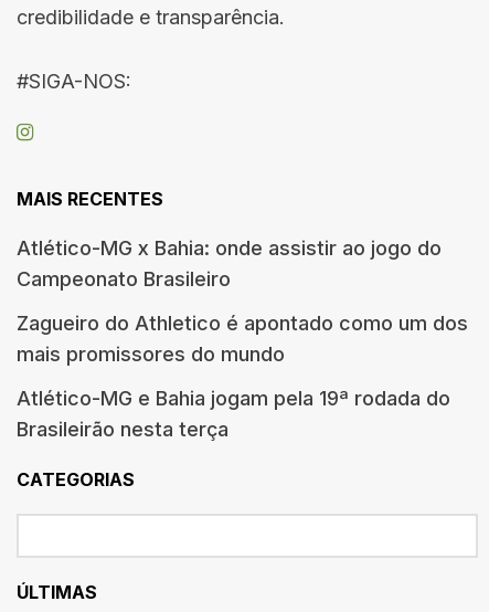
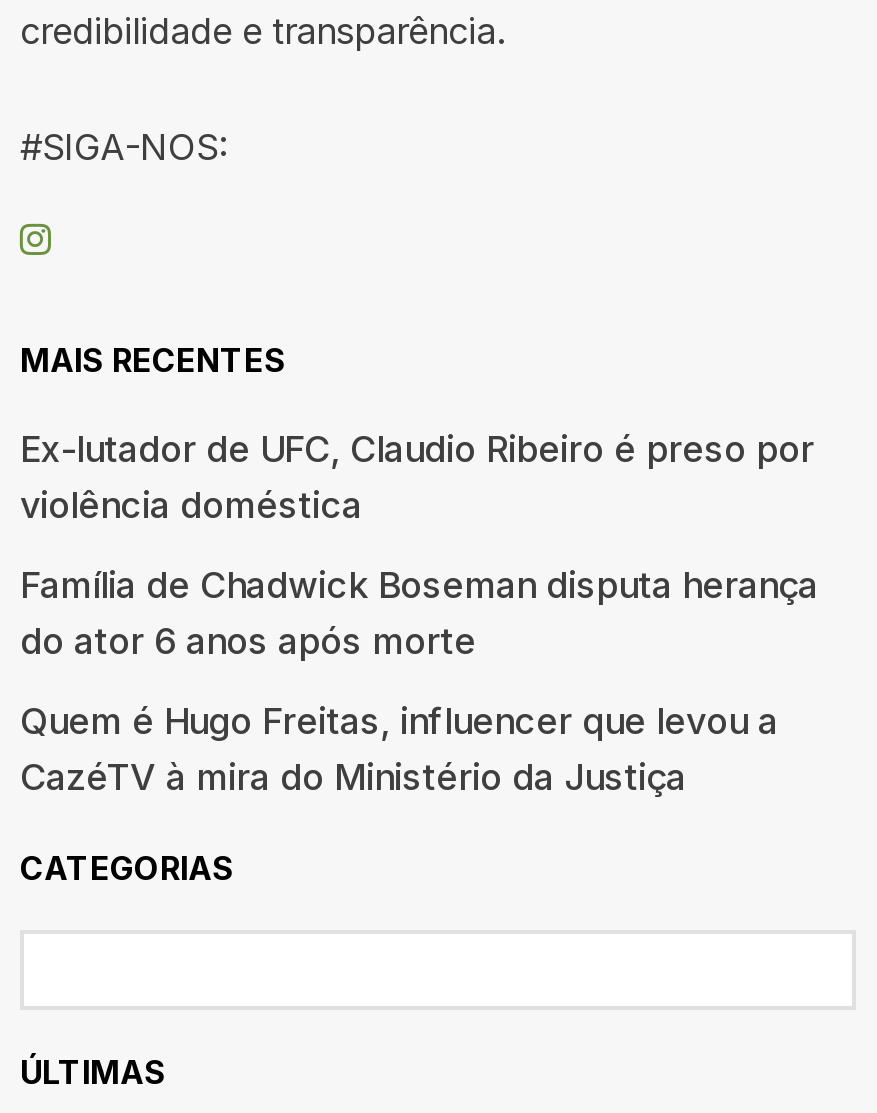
[17,236,442,290] Atlético-MG x Bahia: onde assistir ao jogo do | Campeonato Brasileiro -> [20,428,814,526] Ex-lutador de UFC, Claudio Ribeiro é preso por | violência doméstica
[17,311,468,365] Zagueiro do Athletico é apontado como um dos | mais promissores do mundo -> [20,564,818,662] Família de Chadwick Boseman disputa herança | do ator 6 anos após morte
[17,386,450,441] Atlético-MG e Bahia jogam pela 19ª rodada do | Brasileirão nesta terça -> [20,700,778,798] Quem é Hugo Freitas, influencer que levou a | CazéTV à mira do Ministério da Justiça

